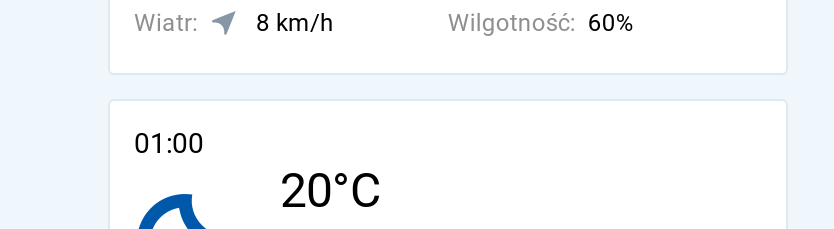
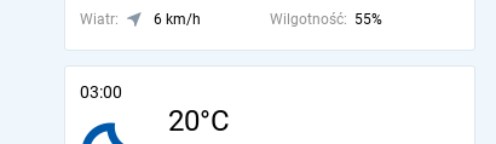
[256,9,334,37] 8 km/h -> [154,11,201,28] 6 km/h
[448,9,634,37] Wilgotność: 60% -> [270,11,382,28] Wilgotność: 55%
[134,127,204,159] 01:00 -> [80,82,122,102] 03:00

